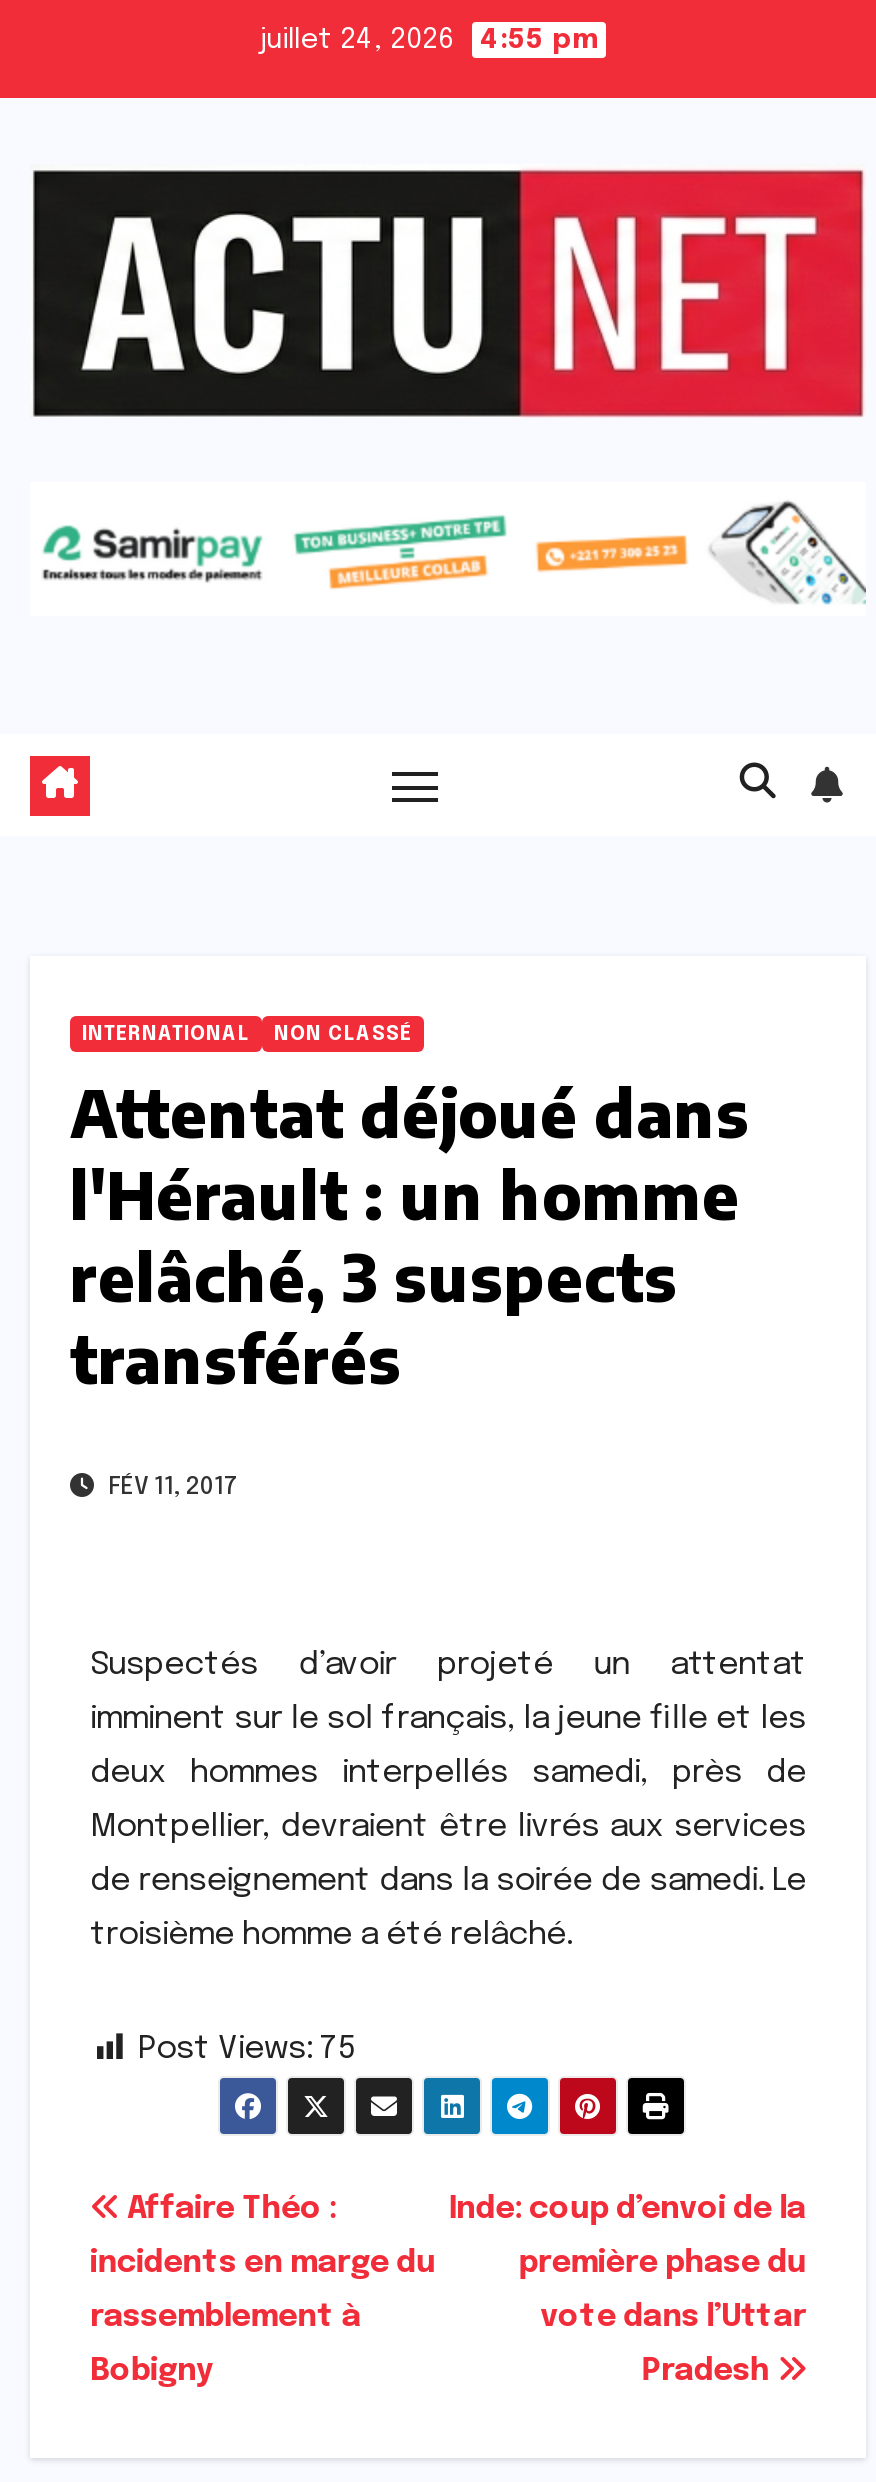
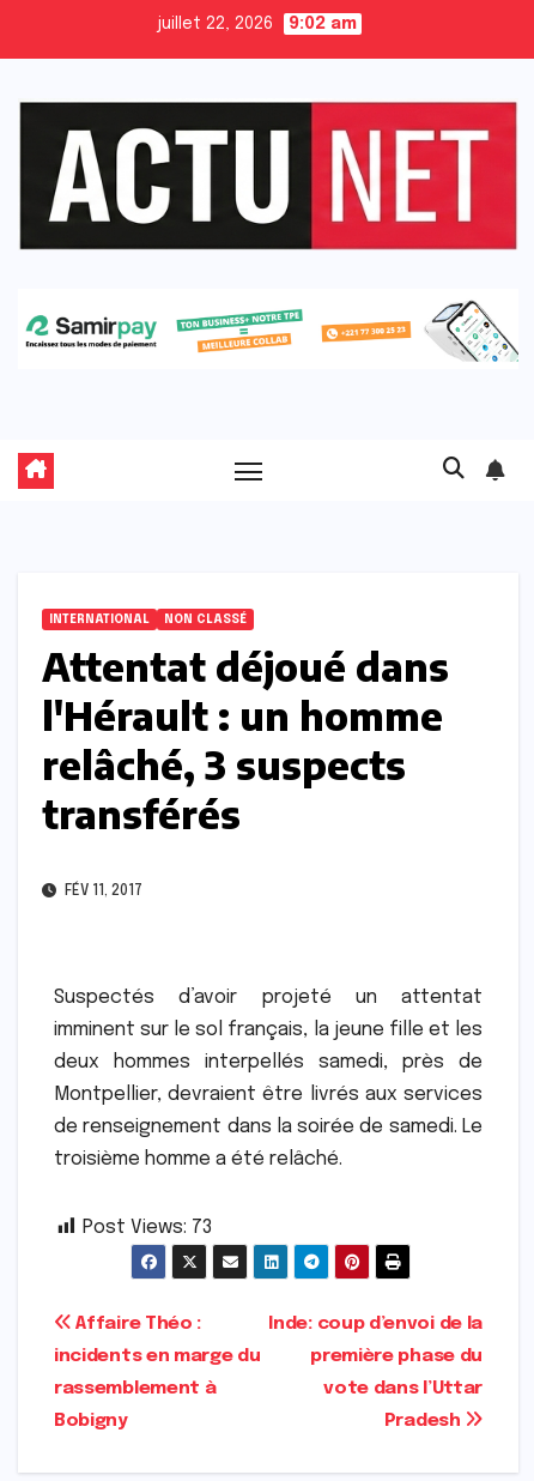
[260,26,598,54] juillet 24, 2026 | 4:55 pm -> [157,16,356,32] juillet 22, 2026 | 9:02 am
[138,2032,354,2066] Post Views: 75 -> [83,1217,212,1238] Post Views: 73

